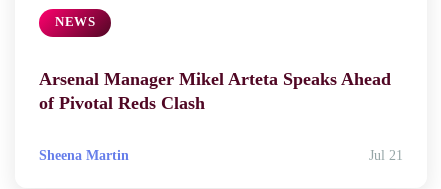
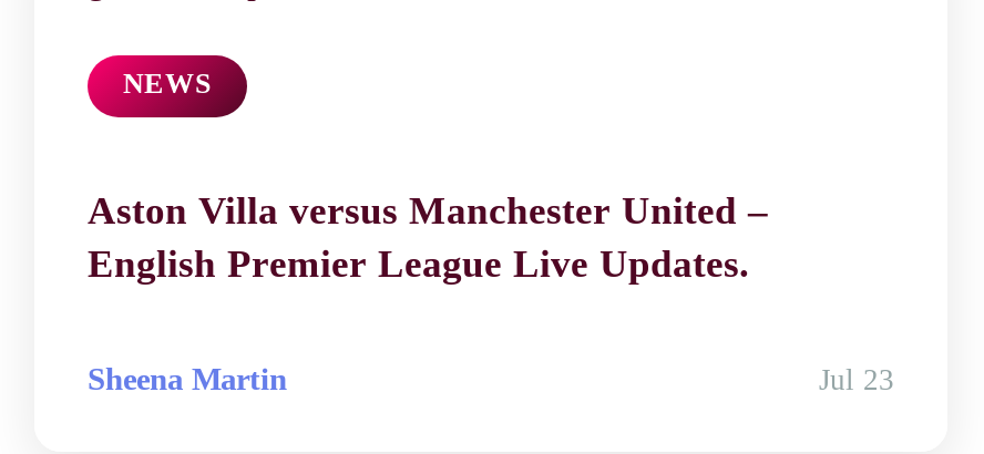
[39,69,391,113] Arsenal Manager Mikel Arteta Speaks Ahead | of Pivotal Reds Clash -> [88,189,768,286] Aston Villa versus Manchester United – | English Premier League Live Updates.
[369,148,403,163] Jul 21 -> [819,363,894,396] Jul 23

